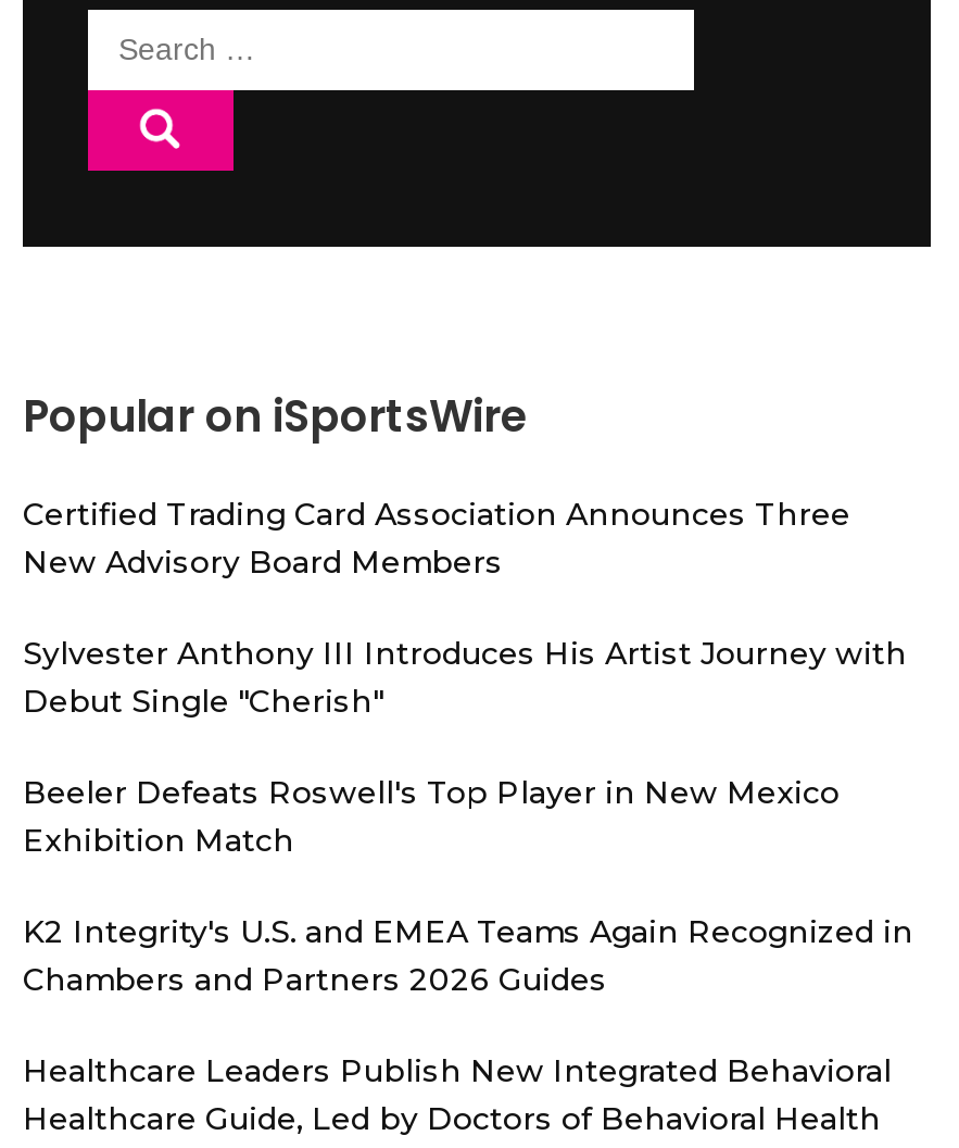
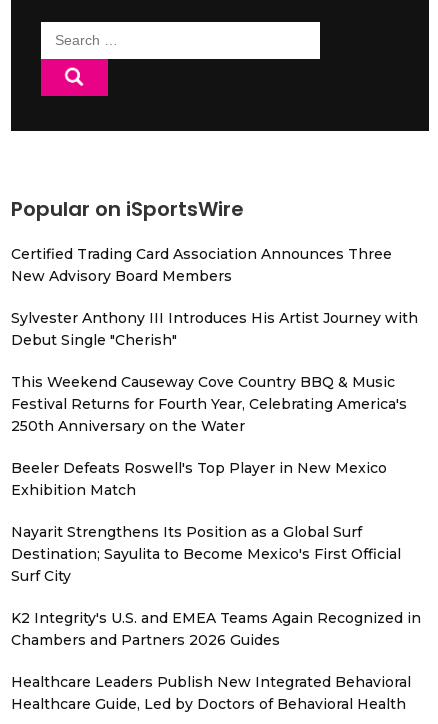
none -> [11,373,407,435] This Weekend Causeway Cove Country BBQ & Music | Festival Returns for Fourth Year, Celebrating America's | 250th Anniversary on the Water
none -> [11,523,401,585] Nayarit Strengthens Its Position as a Global Surf | Destination; Sayulita to Become Mexico's First Official | Surf City

